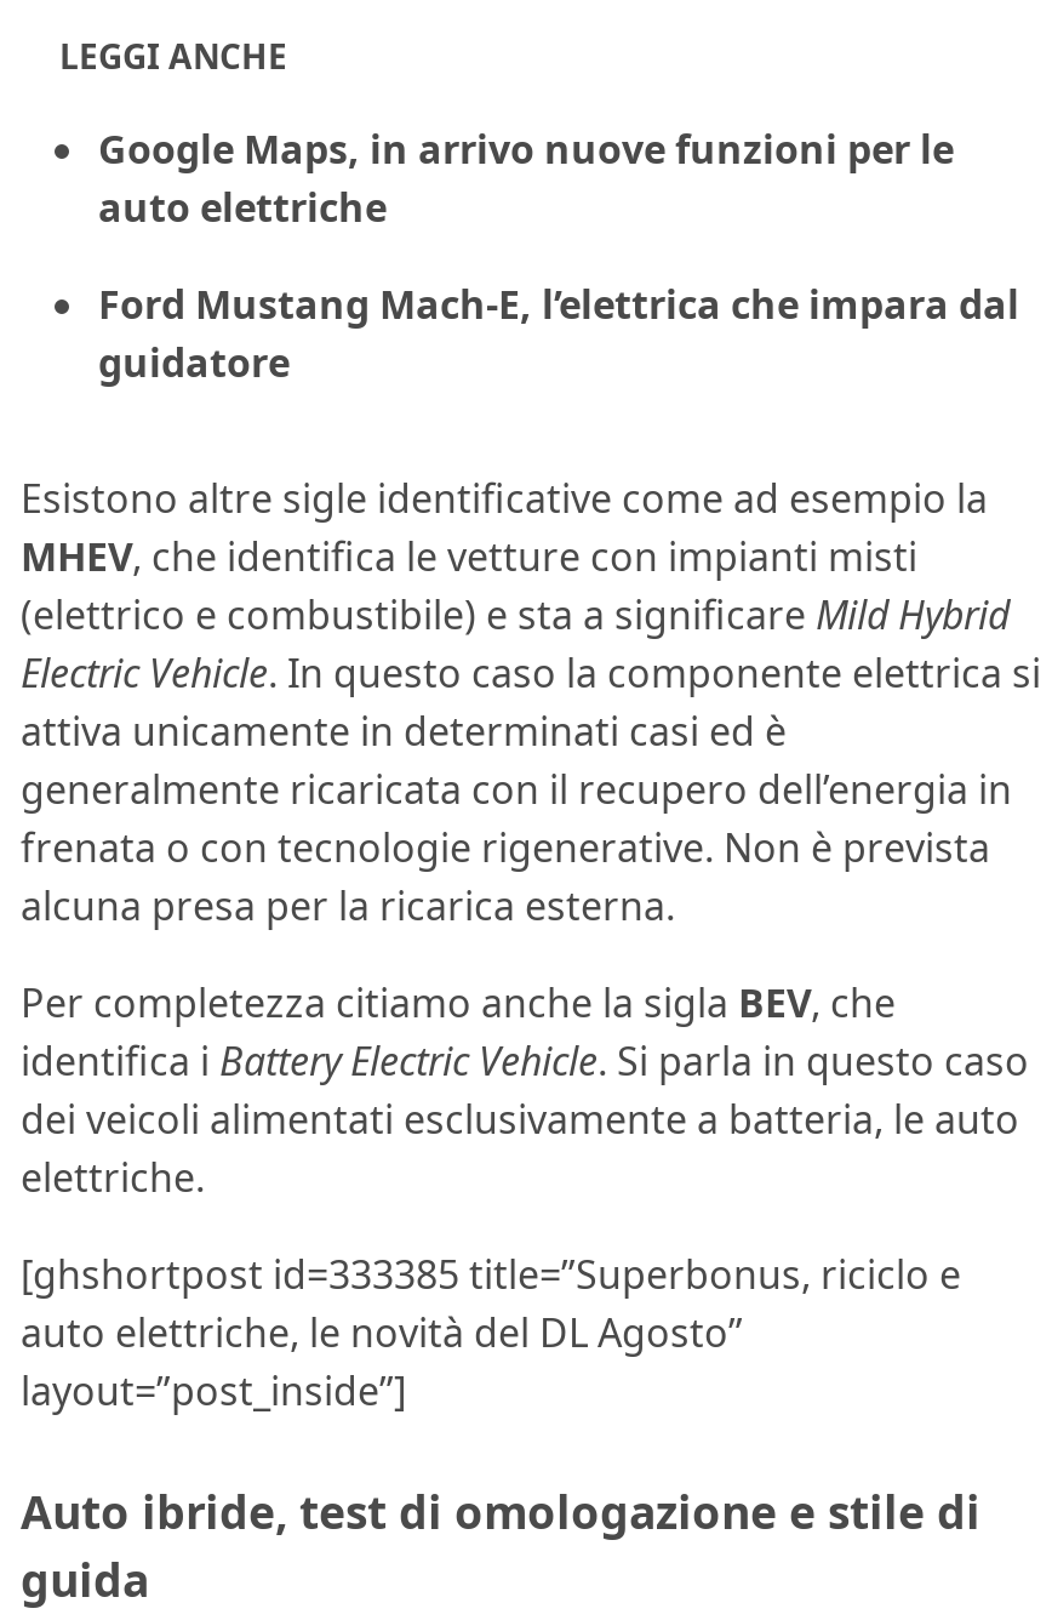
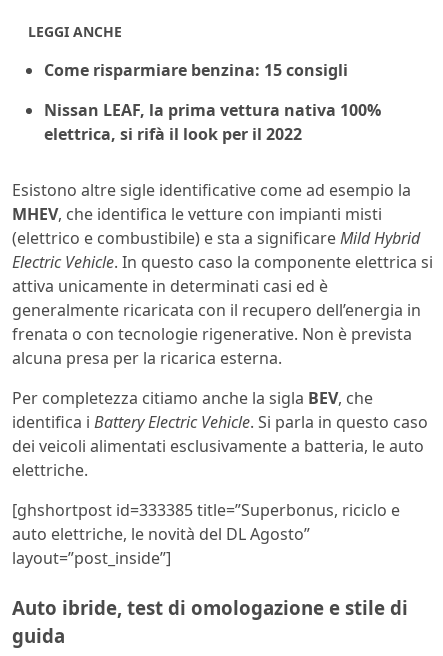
[98,121,954,233] Google Maps, in arrivo nuove funzioni per le | auto elettriche -> [44,59,348,81] Come risparmiare benzina: 15 consigli
[98,277,1019,388] Ford Mustang Mach-E, l’elettrica che impara dal | guidatore -> [44,99,381,145] Nissan LEAF, la prima vettura nativa 100% | elettrica, si rifà il look per il 2022

